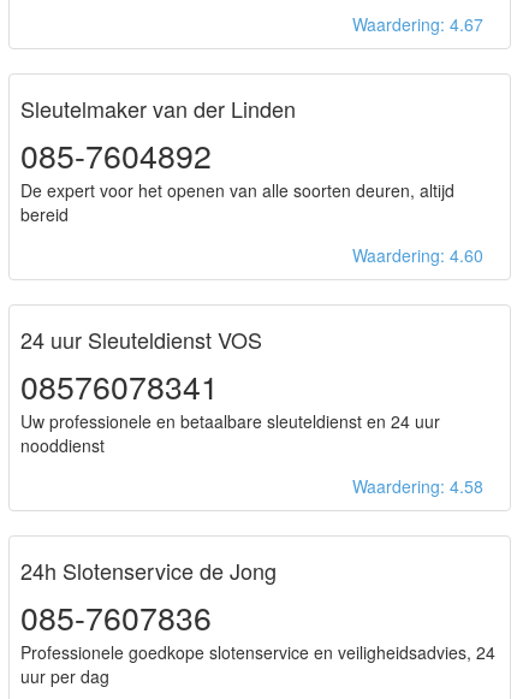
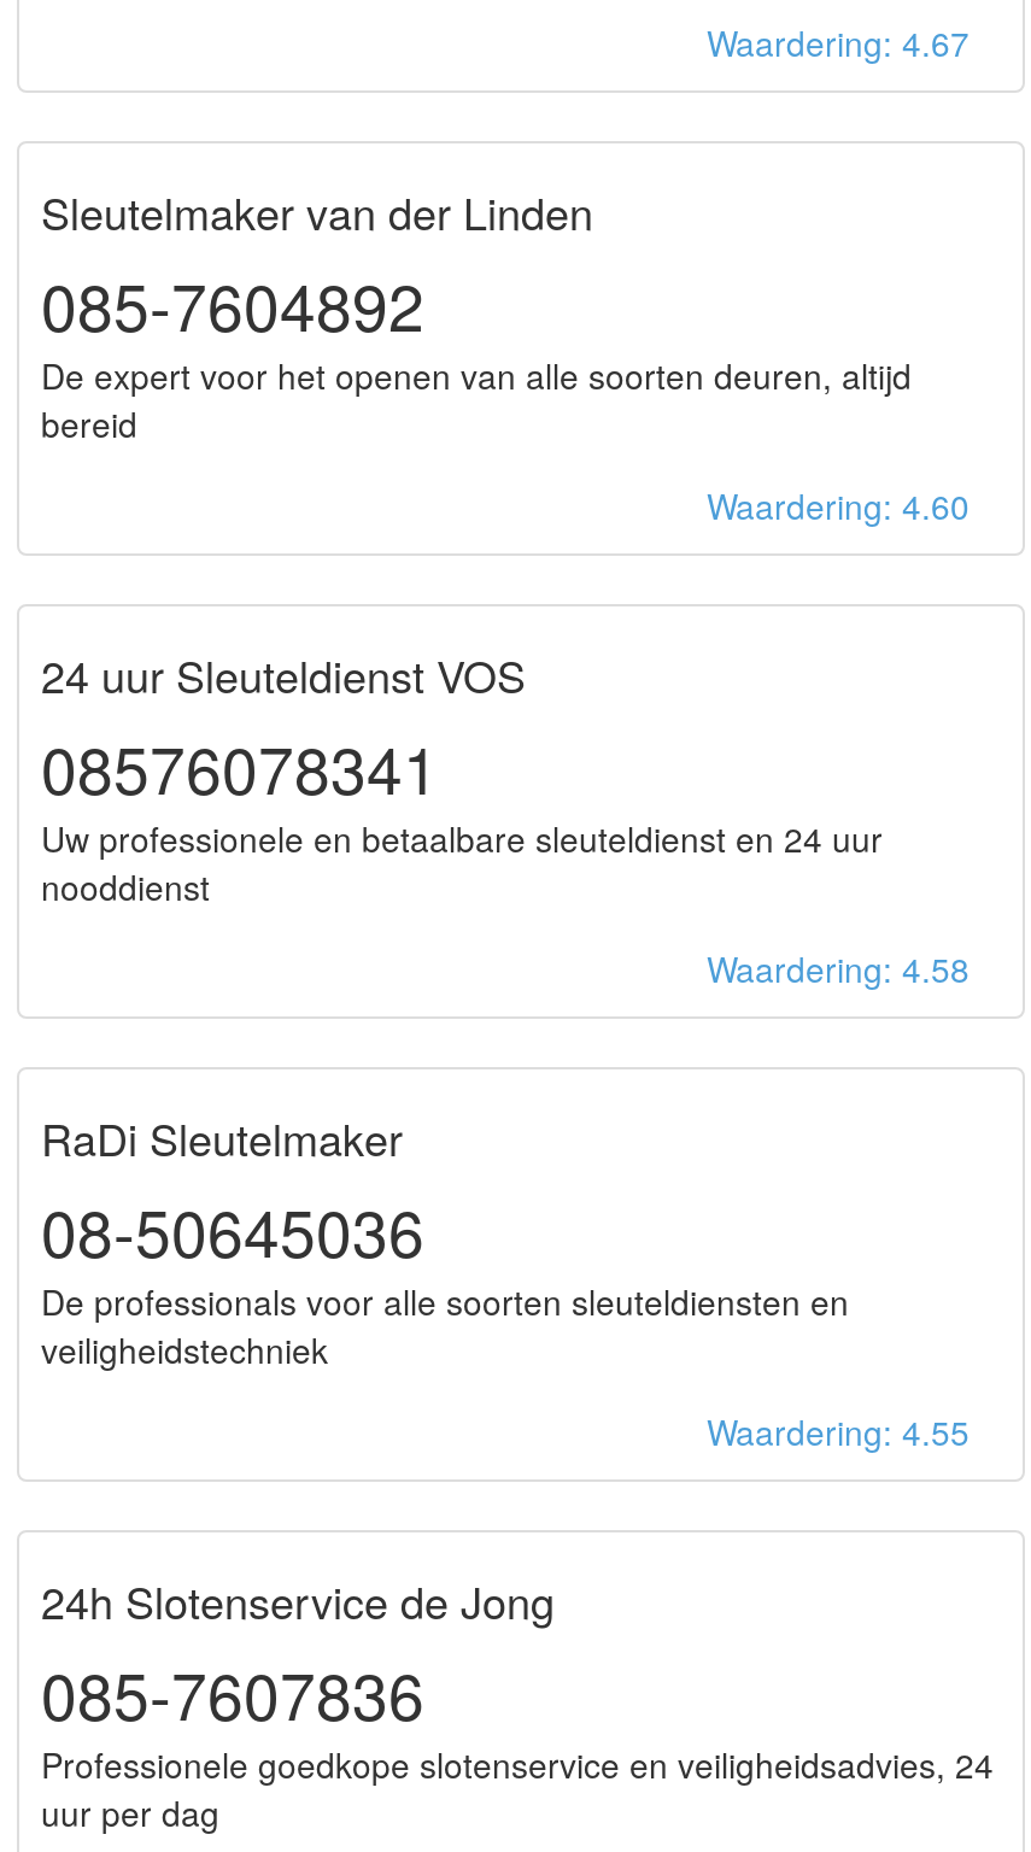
none -> [41,1106,998,1455] RaDi Sleutelmaker | 08-50645036 | De professionals voor alle soorten sleuteldiensten en | veiligheidstechniek | Waardering: 4.55

